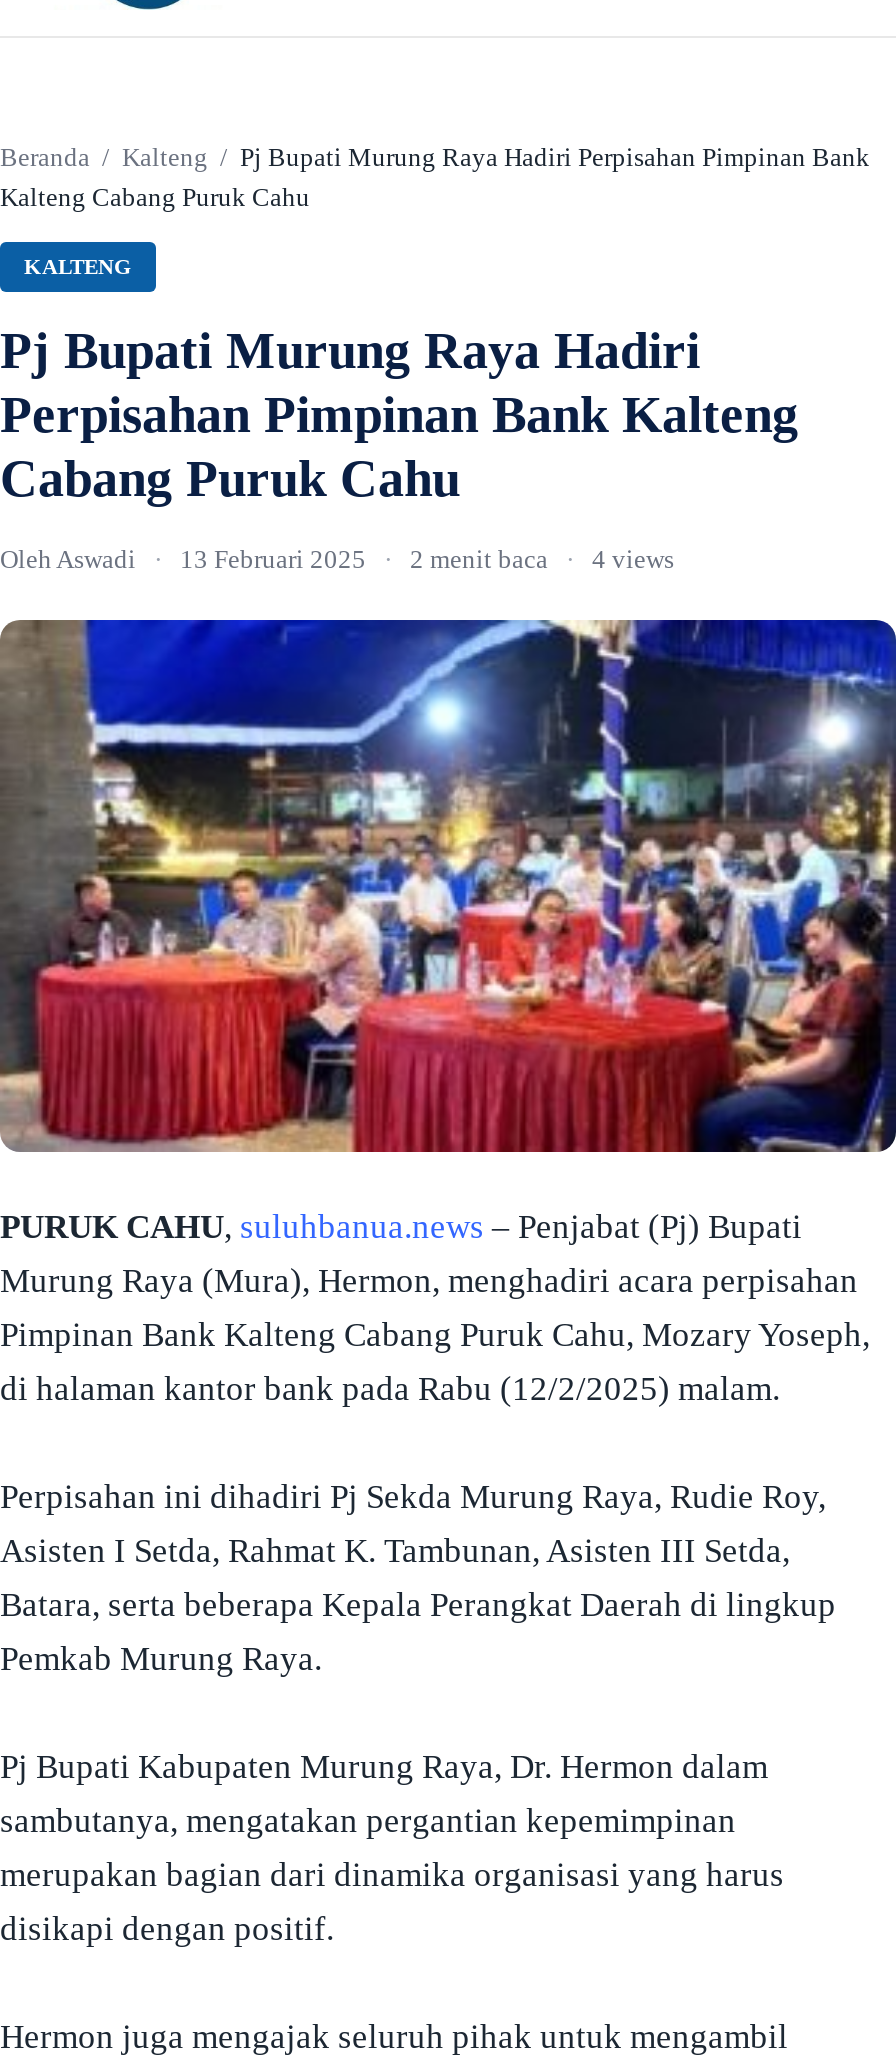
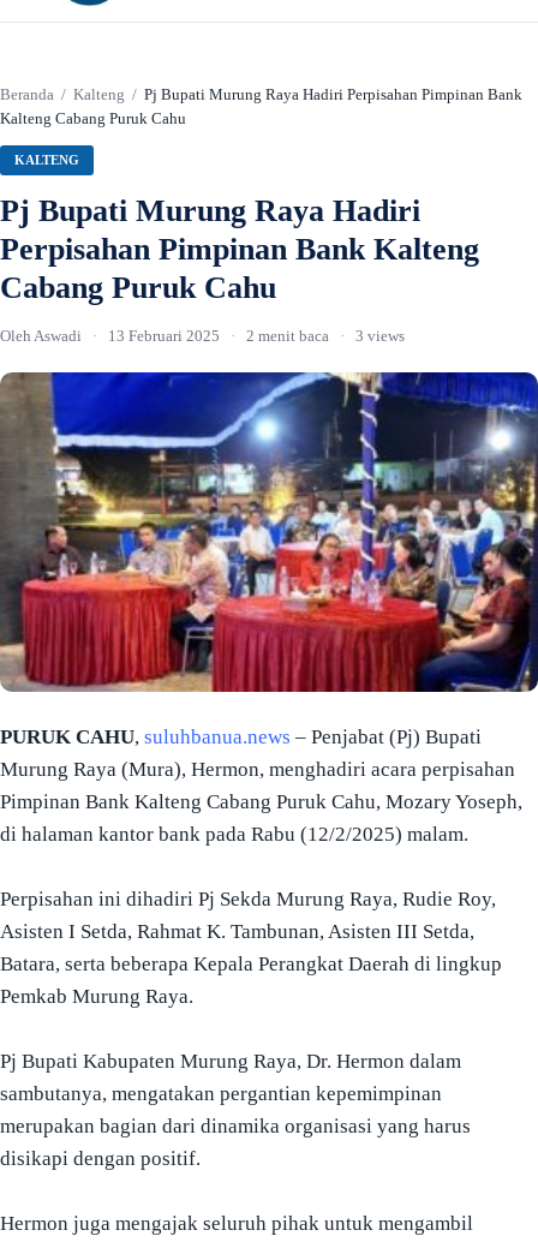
[0,544,674,574] Oleh Aswadi · 13 Februari 2025 · 2 menit baca · 4 views -> [0,327,405,345] Oleh Aswadi · 13 Februari 2025 · 2 menit baca · 3 views

